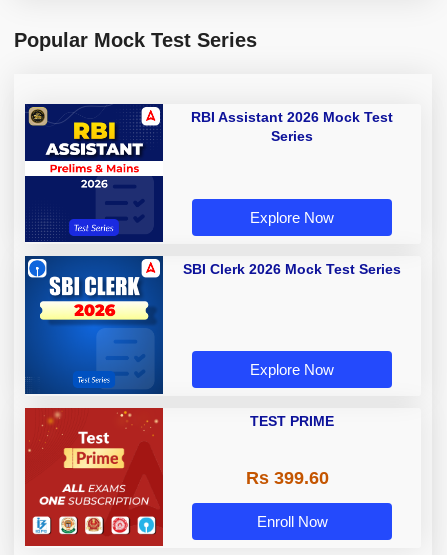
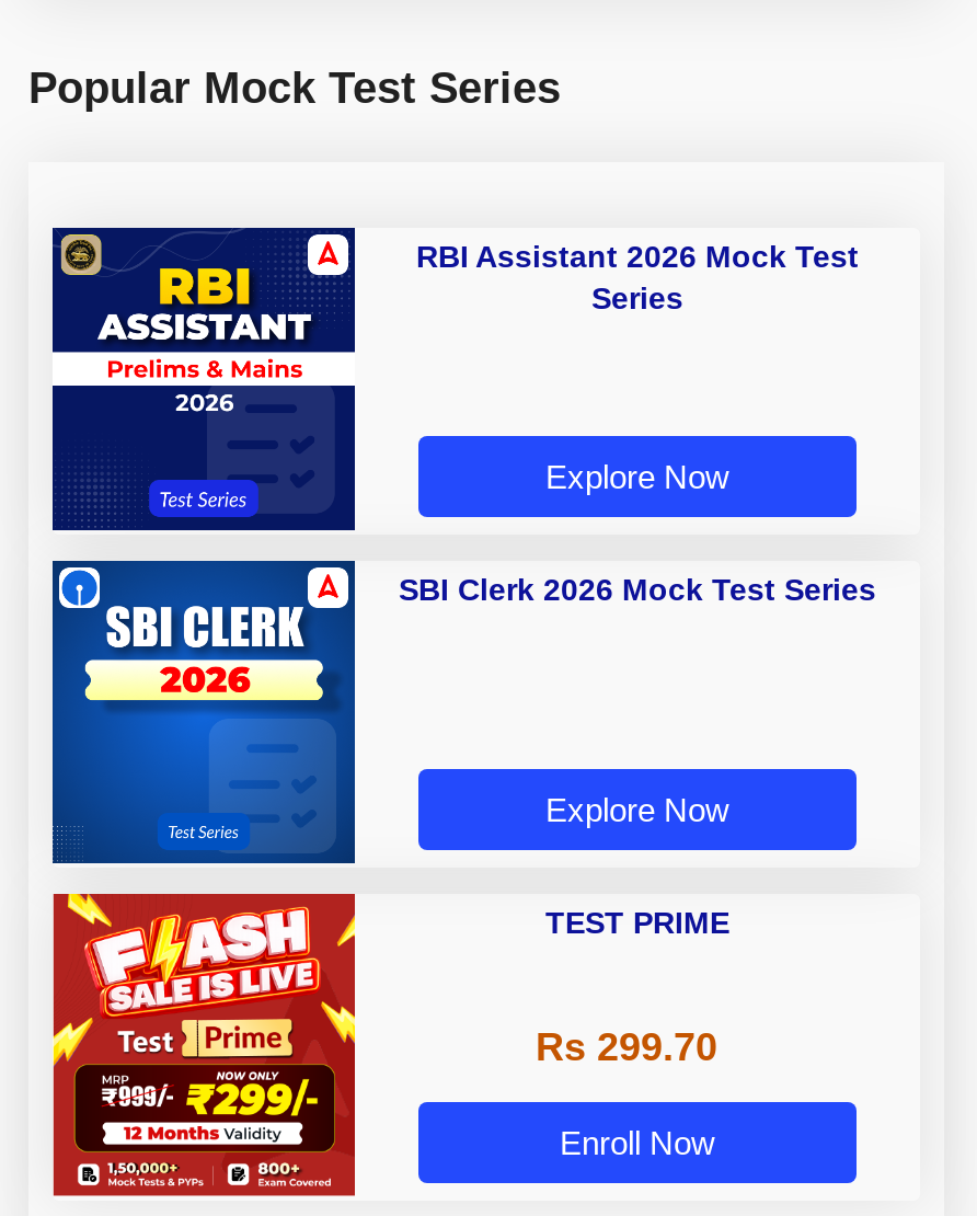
[24,407,164,541] [image] -> [50,892,357,1190] [image]
[245,468,328,488] Rs 399.60 -> [536,1025,717,1069] Rs 299.70

